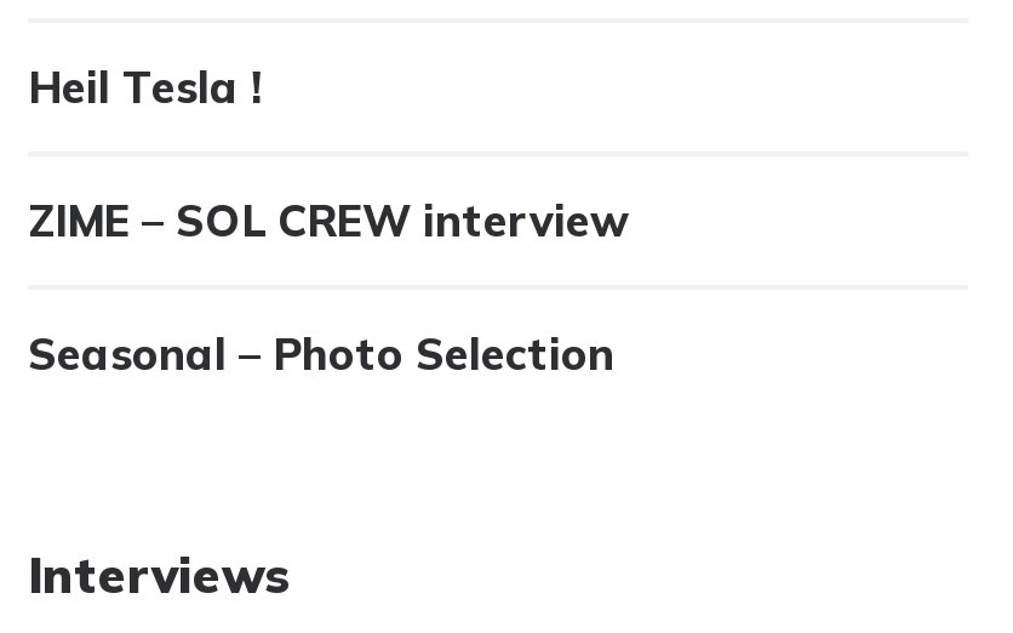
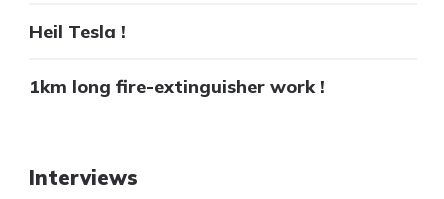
[28,193,629,382] ZIME – SOL CREW interview | Seasonal – Photo Selection -> [29,75,325,98] 1km long fire-extinguisher work !

